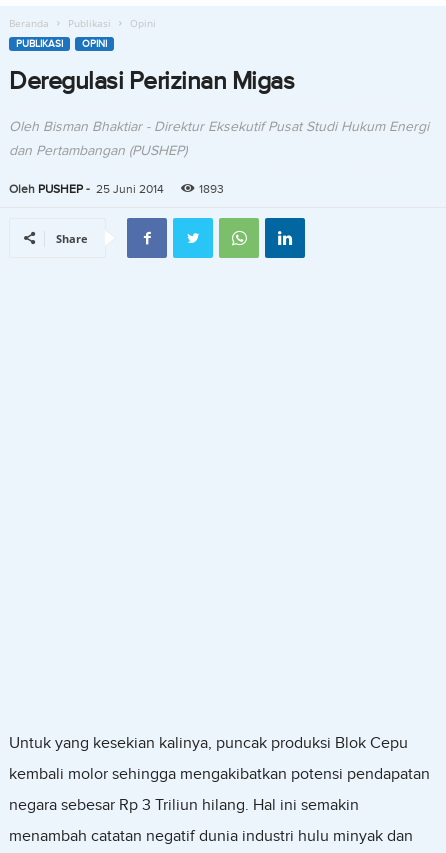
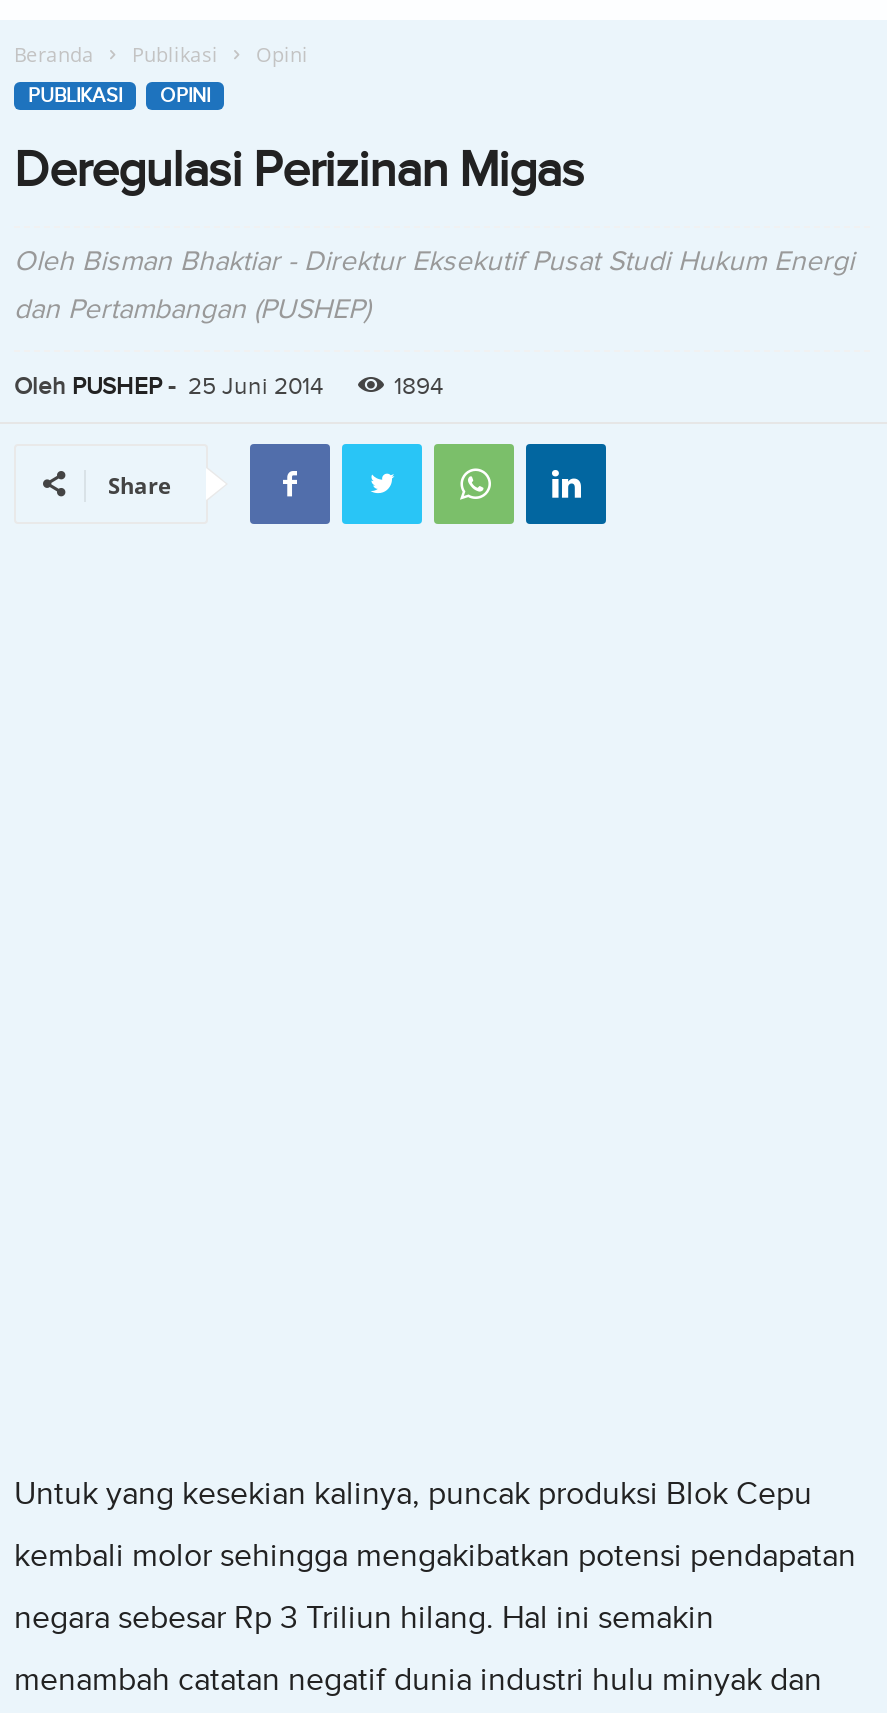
[199,182,224,196] 1893 -> [394,372,444,400] 1894

